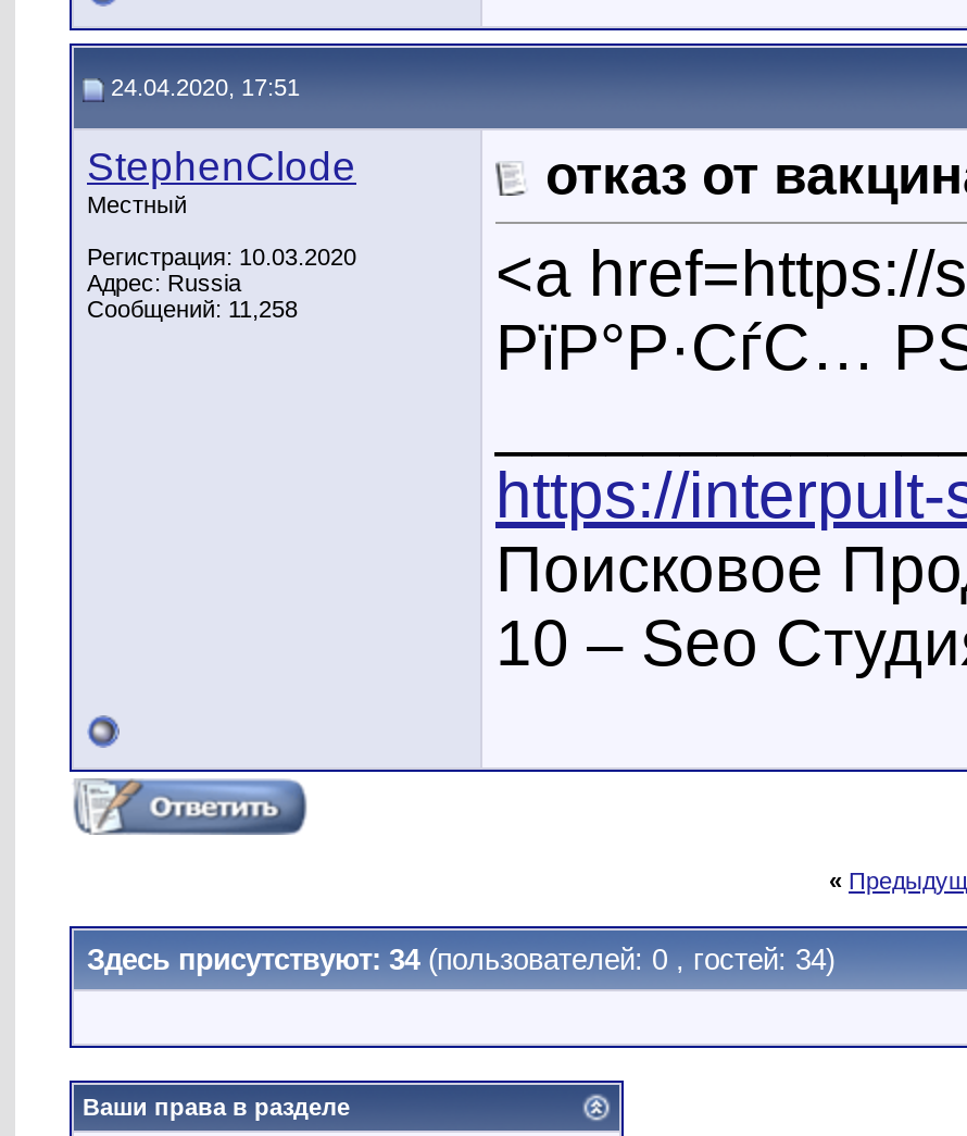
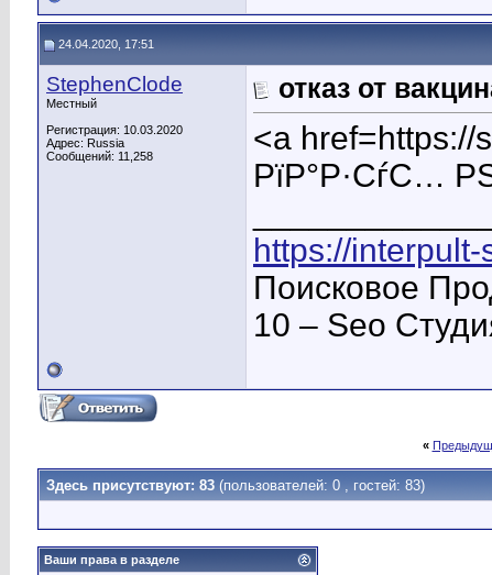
[87,944,834,976] Здесь присутствуют: 34 (пользователей: 0 , гостей: 34) -> [46,477,425,494] Здесь присутствуют: 83 (пользователей: 0 , гостей: 83)

